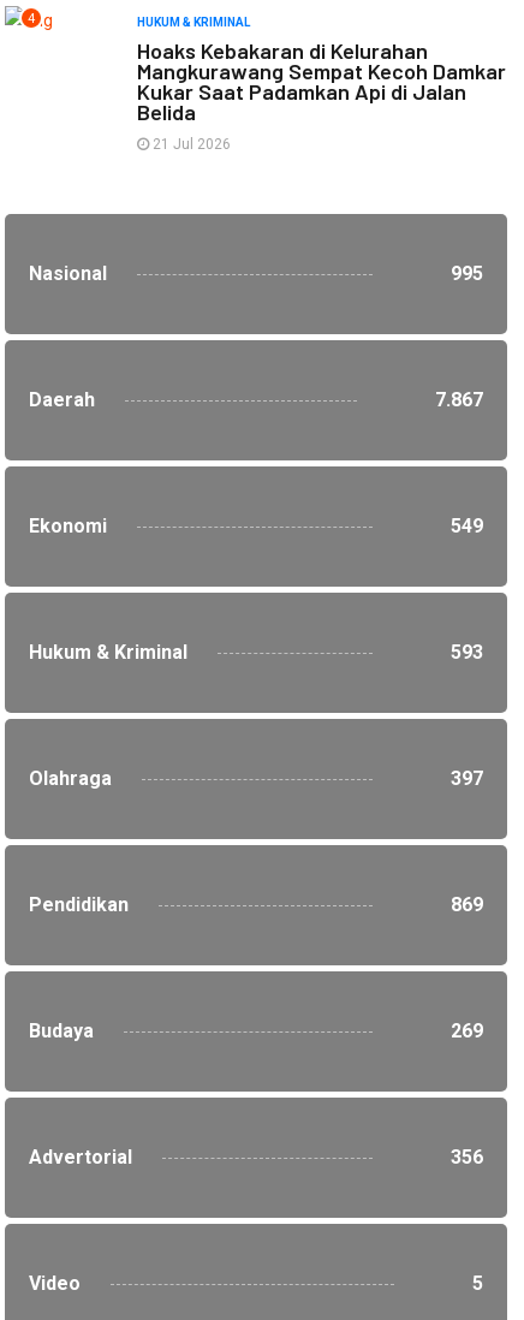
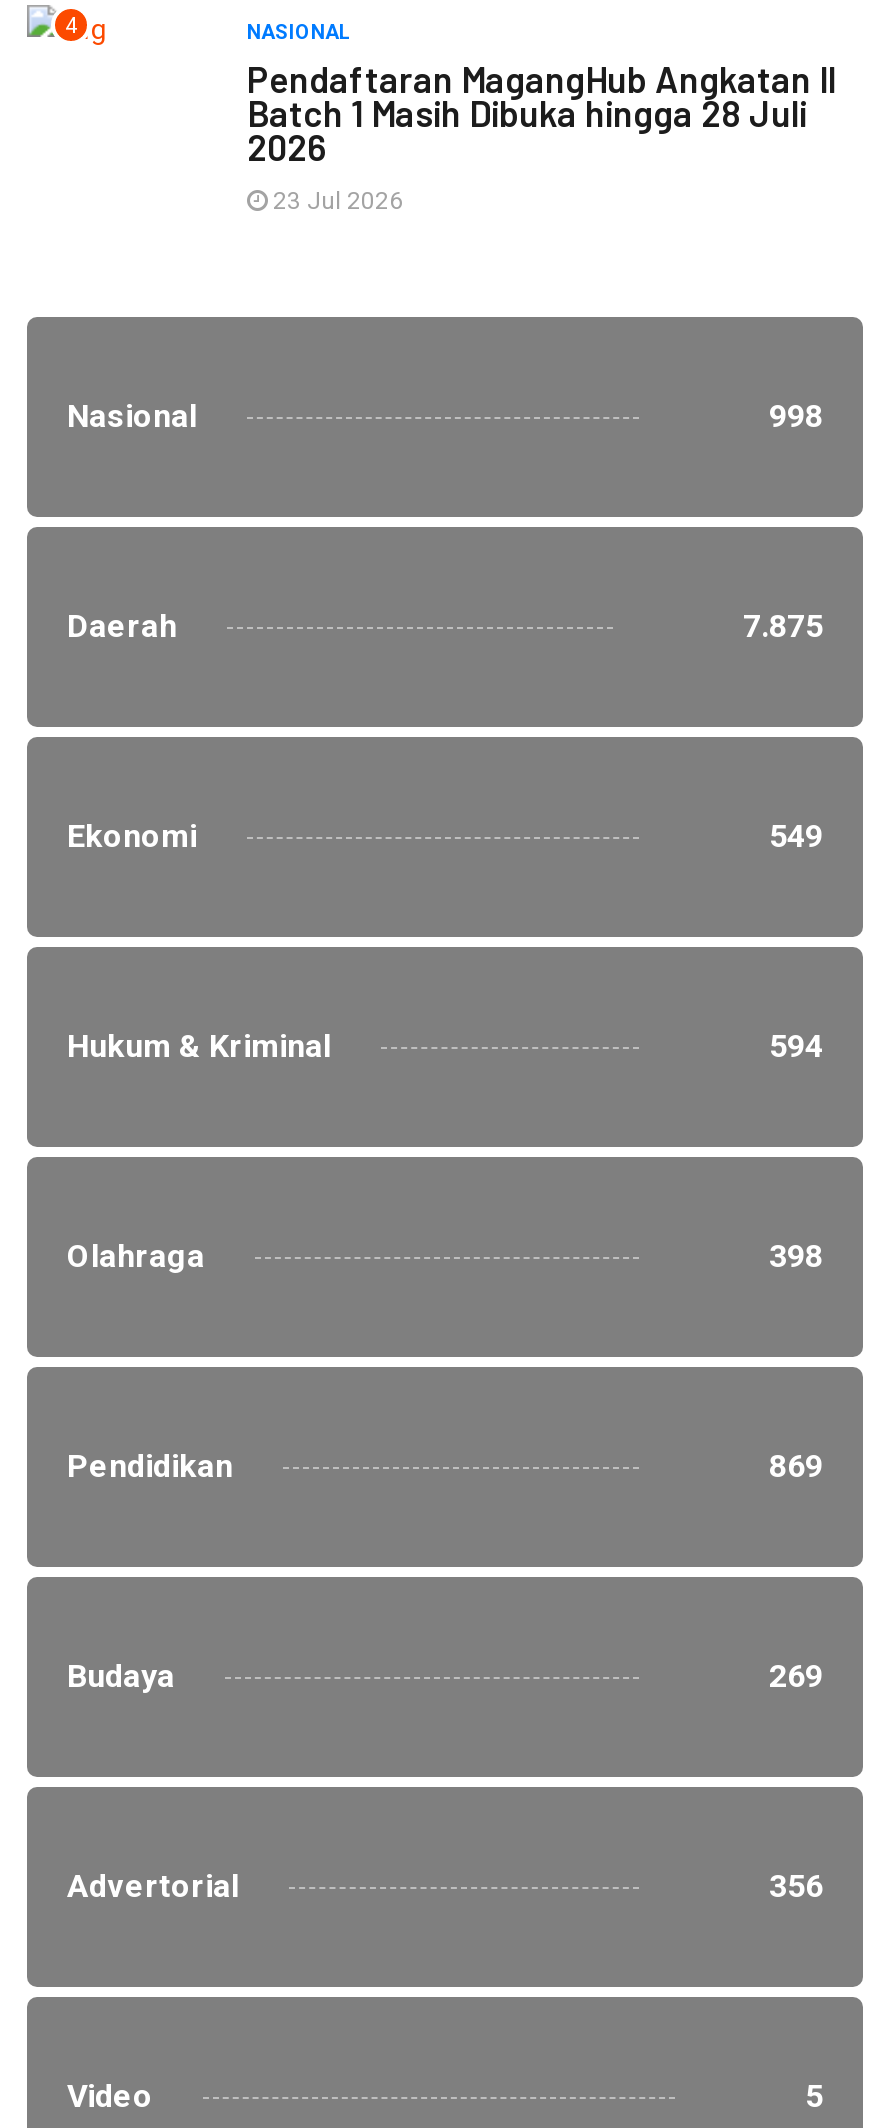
[137,16,506,153] HUKUM & KRIMINAL | Hoaks Kebakaran di Kelurahan | Mangkurawang Sempat Kecoh Damkar | Kukar Saat Padamkan Api di Jalan | Belida | 21 Jul 2026 -> [247,21,835,215] NASIONAL | Pendaftaran MagangHub Angkatan II | Batch 1 Masih Dibuka hingga 28 Juli | 2026 | 23 Jul 2026
[451,262,483,285] 995 -> [769,397,823,435] 998
[435,388,483,411] 7.867 -> [743,607,823,645] 7.875
[451,641,483,664] 593 -> [769,1027,823,1065] 594
[451,767,483,790] 397 -> [769,1237,823,1275] 398

